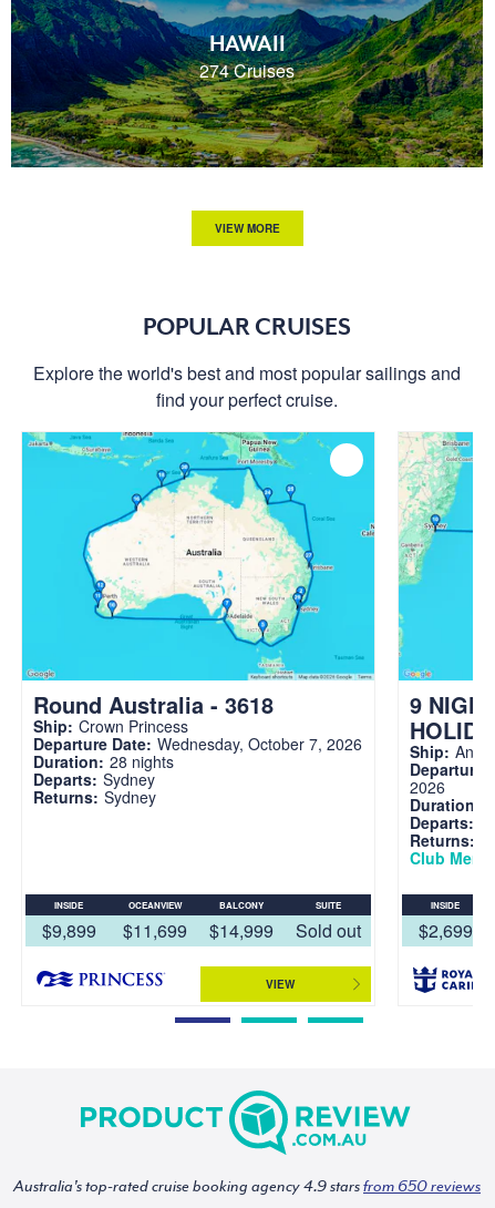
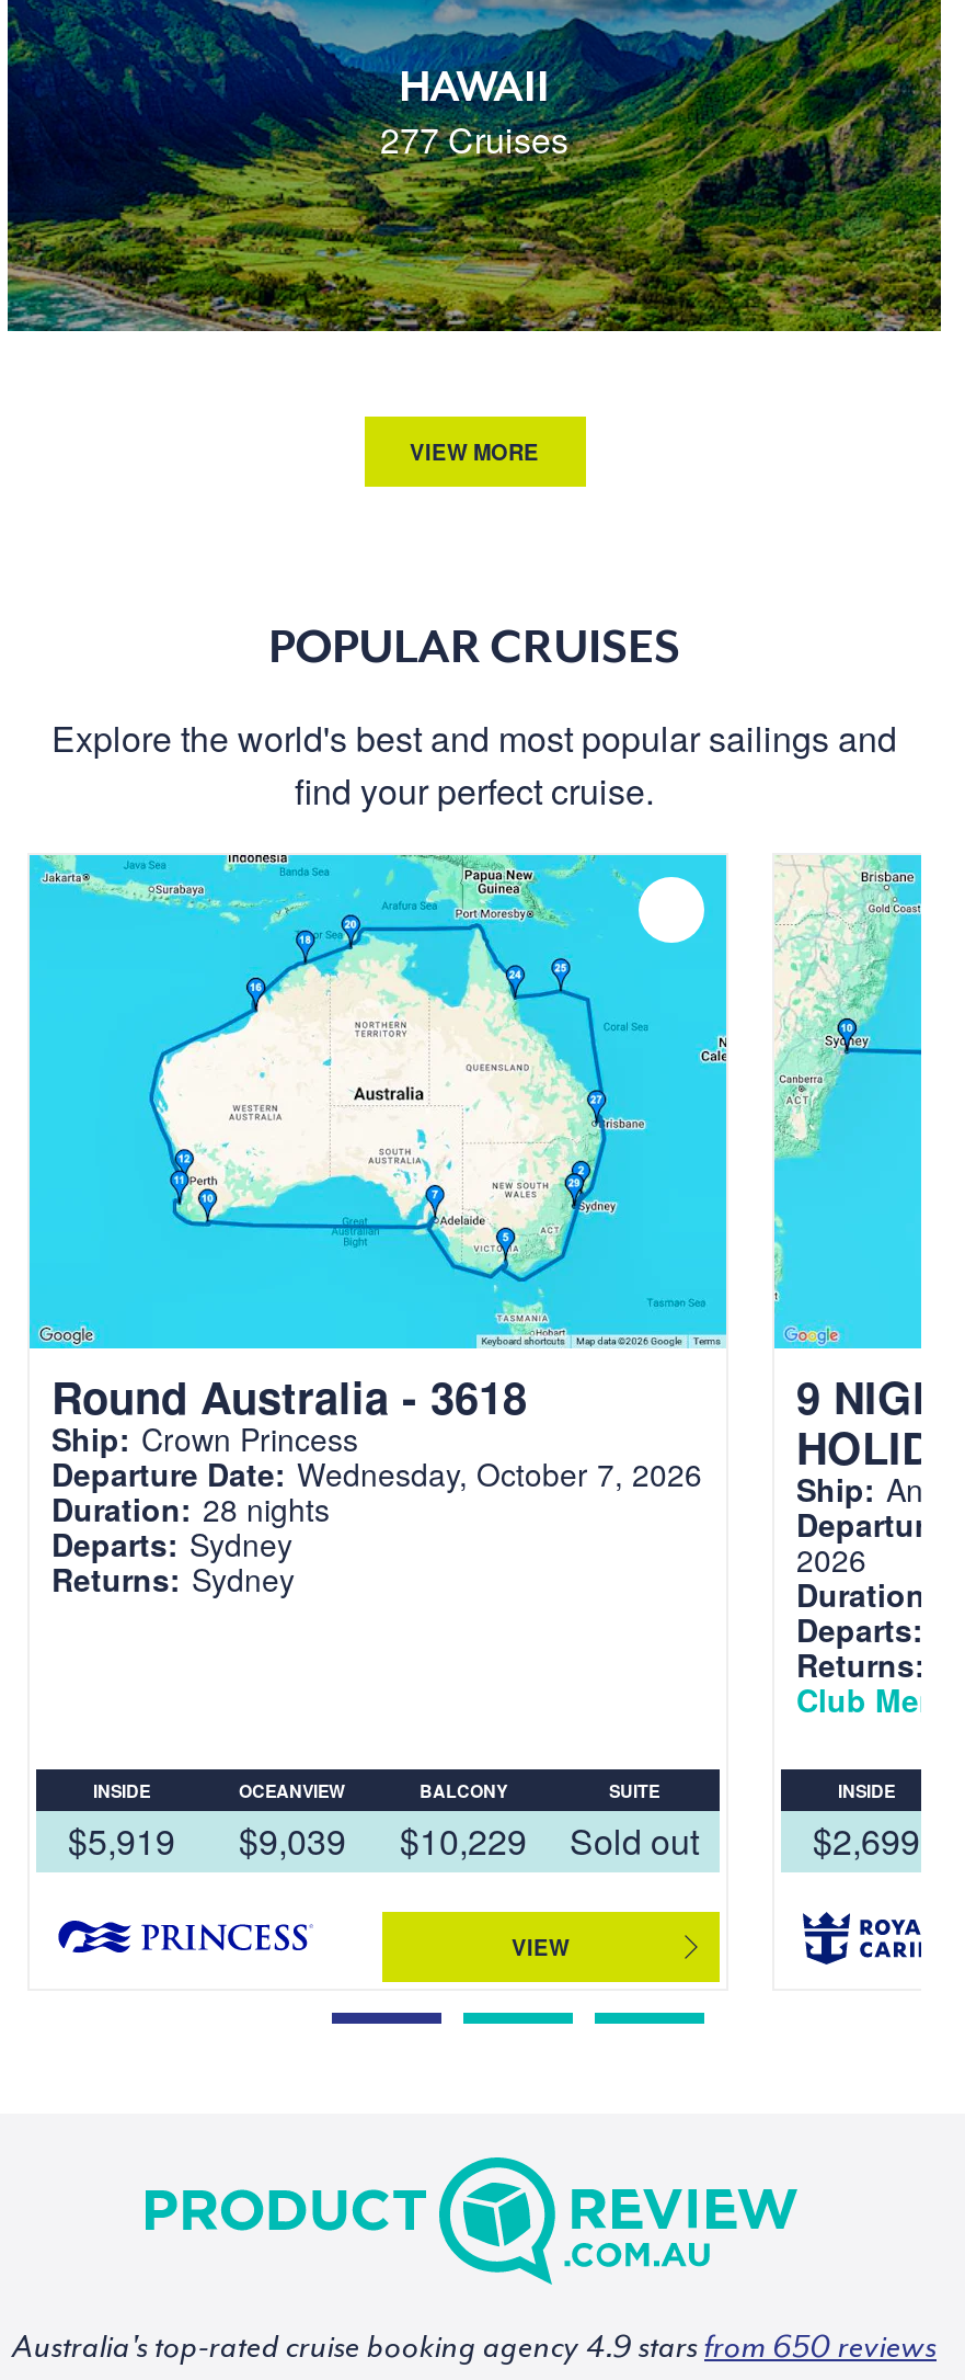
[199,58,295,83] 274 Cruises -> [380,114,568,164] 277 Cruises
[42,917,96,943] $9,899 -> [68,1815,175,1865] $5,919
[123,917,187,943] $11,699 -> [239,1815,346,1865] $9,039
[209,917,274,943] $14,999 -> [400,1815,527,1865] $10,229

